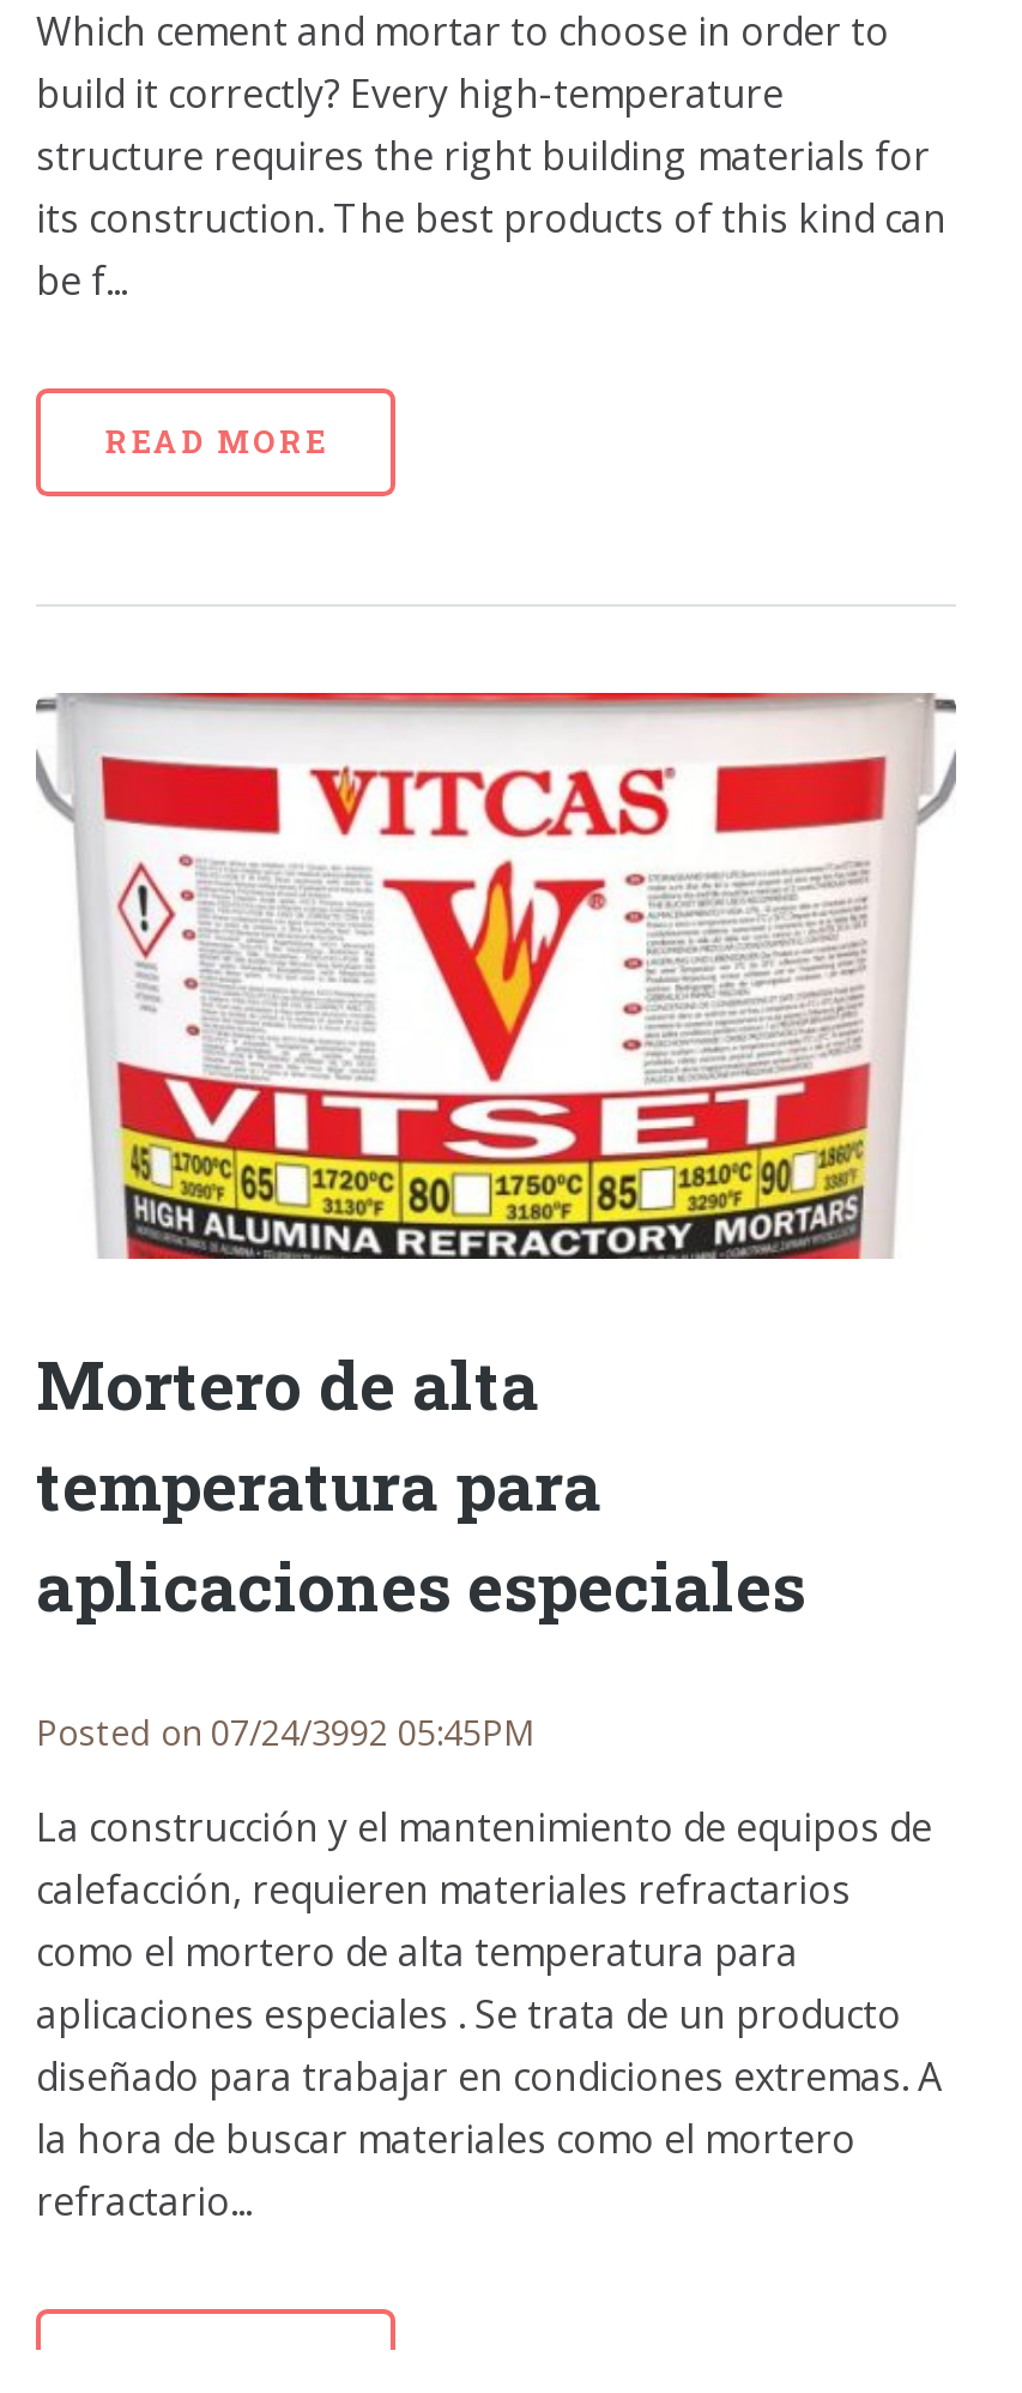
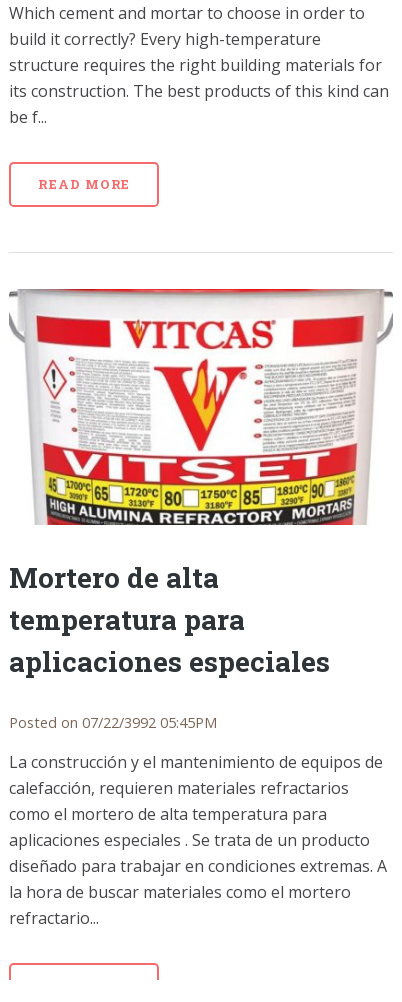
[36,1710,534,1756] Posted on 07/24/3992 05:45PM -> [9,713,217,732] Posted on 07/22/3992 05:45PM

